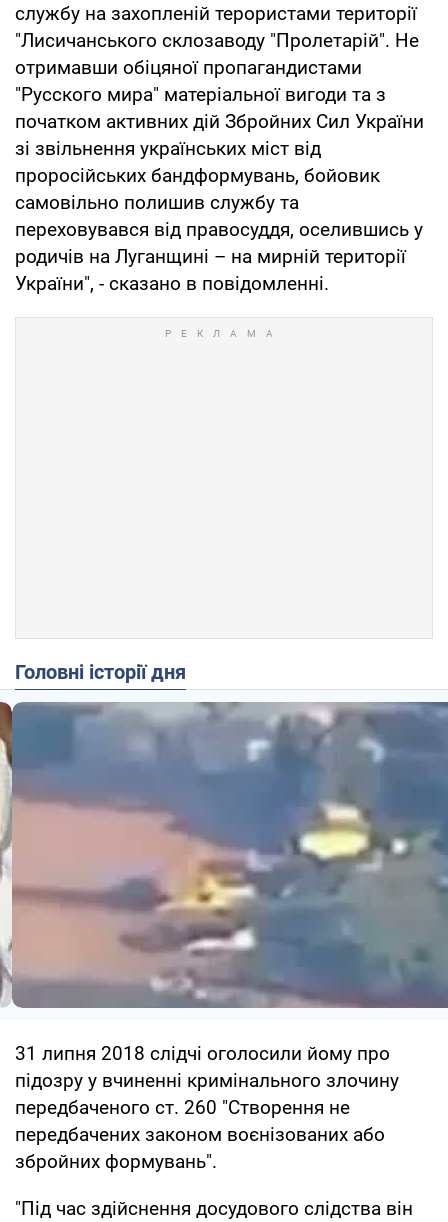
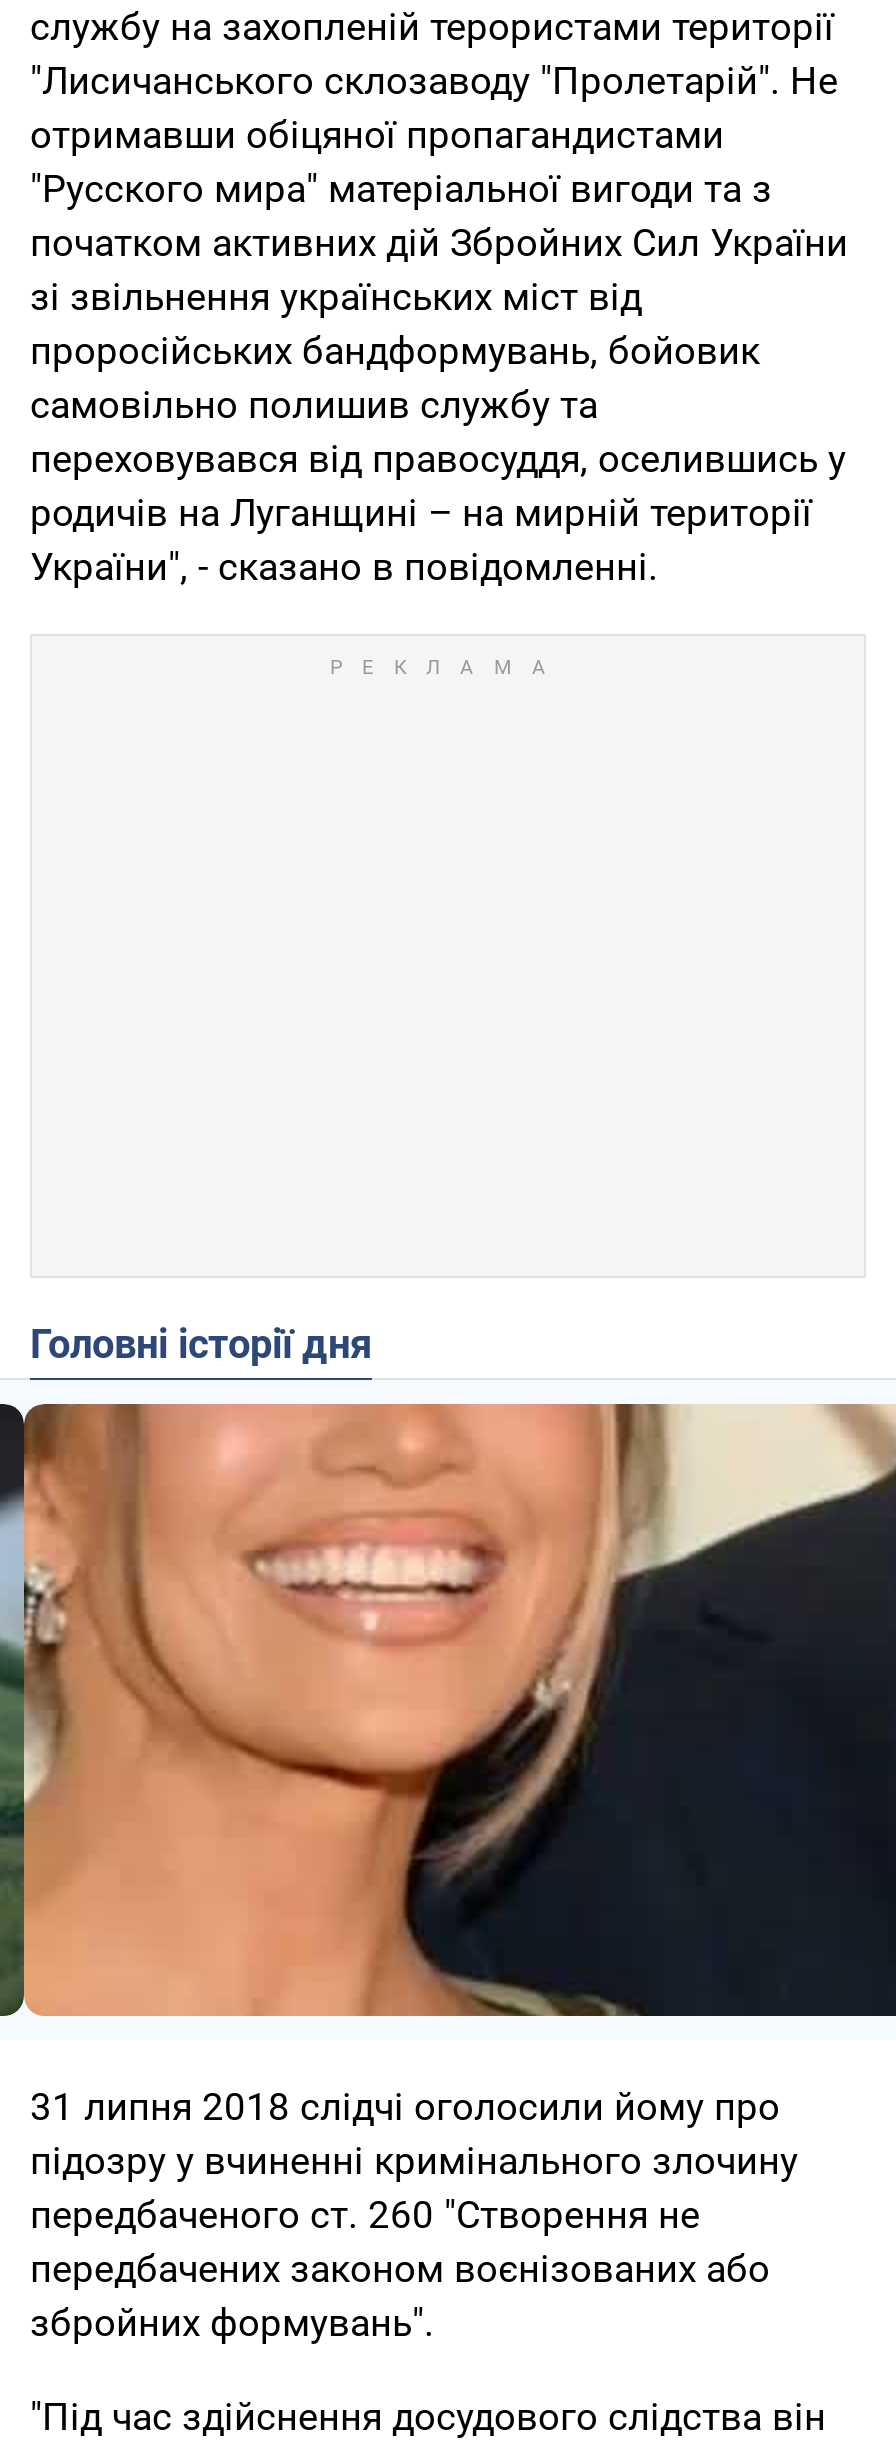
[3,701,445,1009] [image] -> [6,1402,890,2018] [image]

